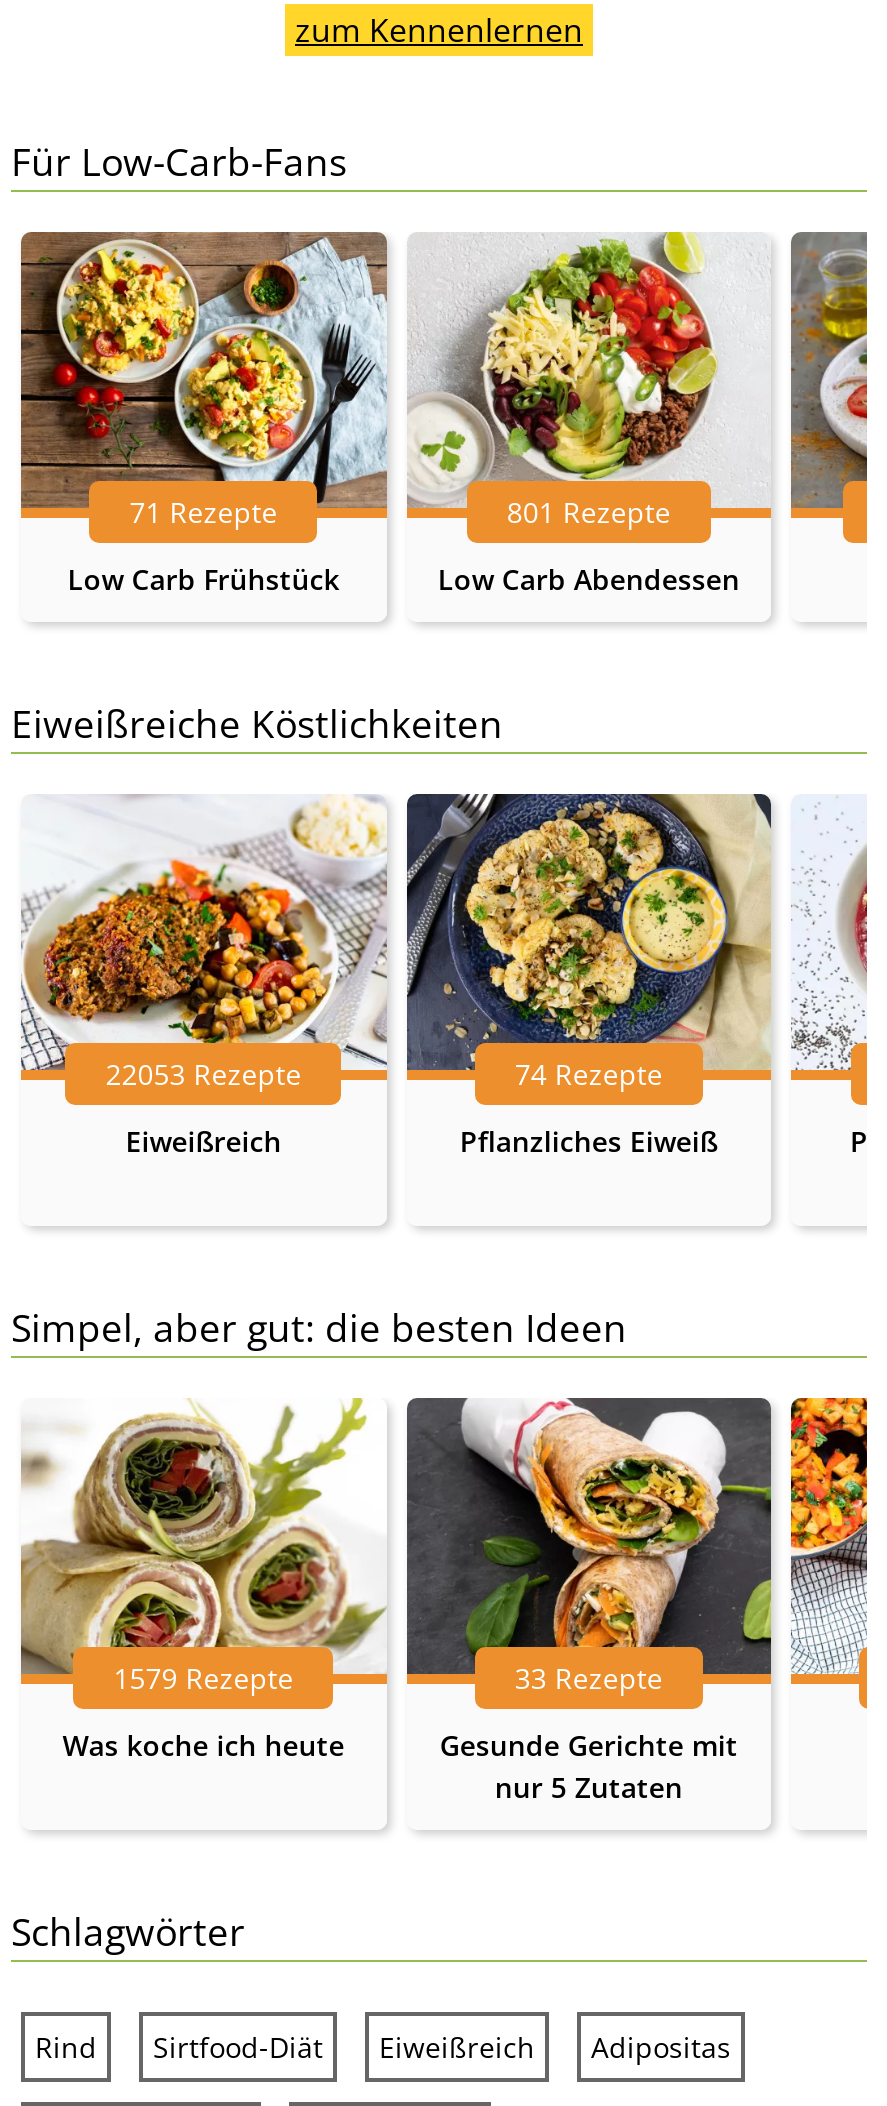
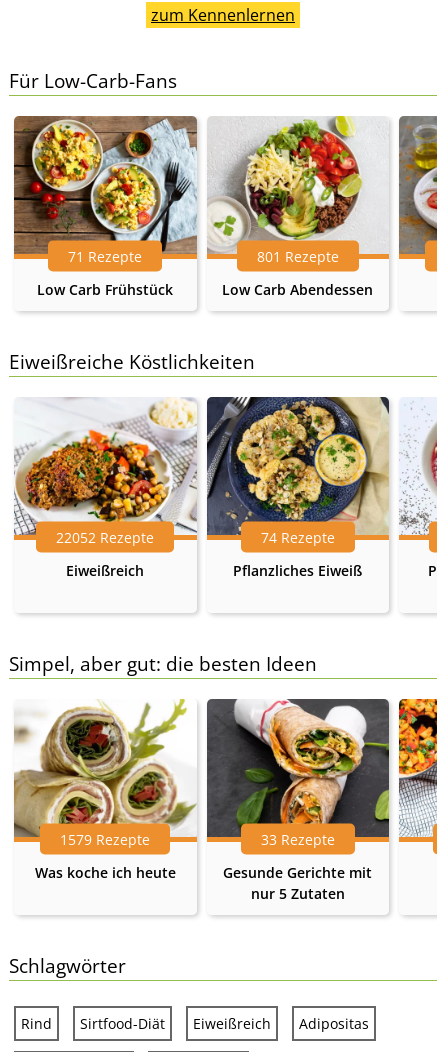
[106,1055,302,1093] 22053 Rezepte -> [56,527,154,546] 22052 Rezepte

